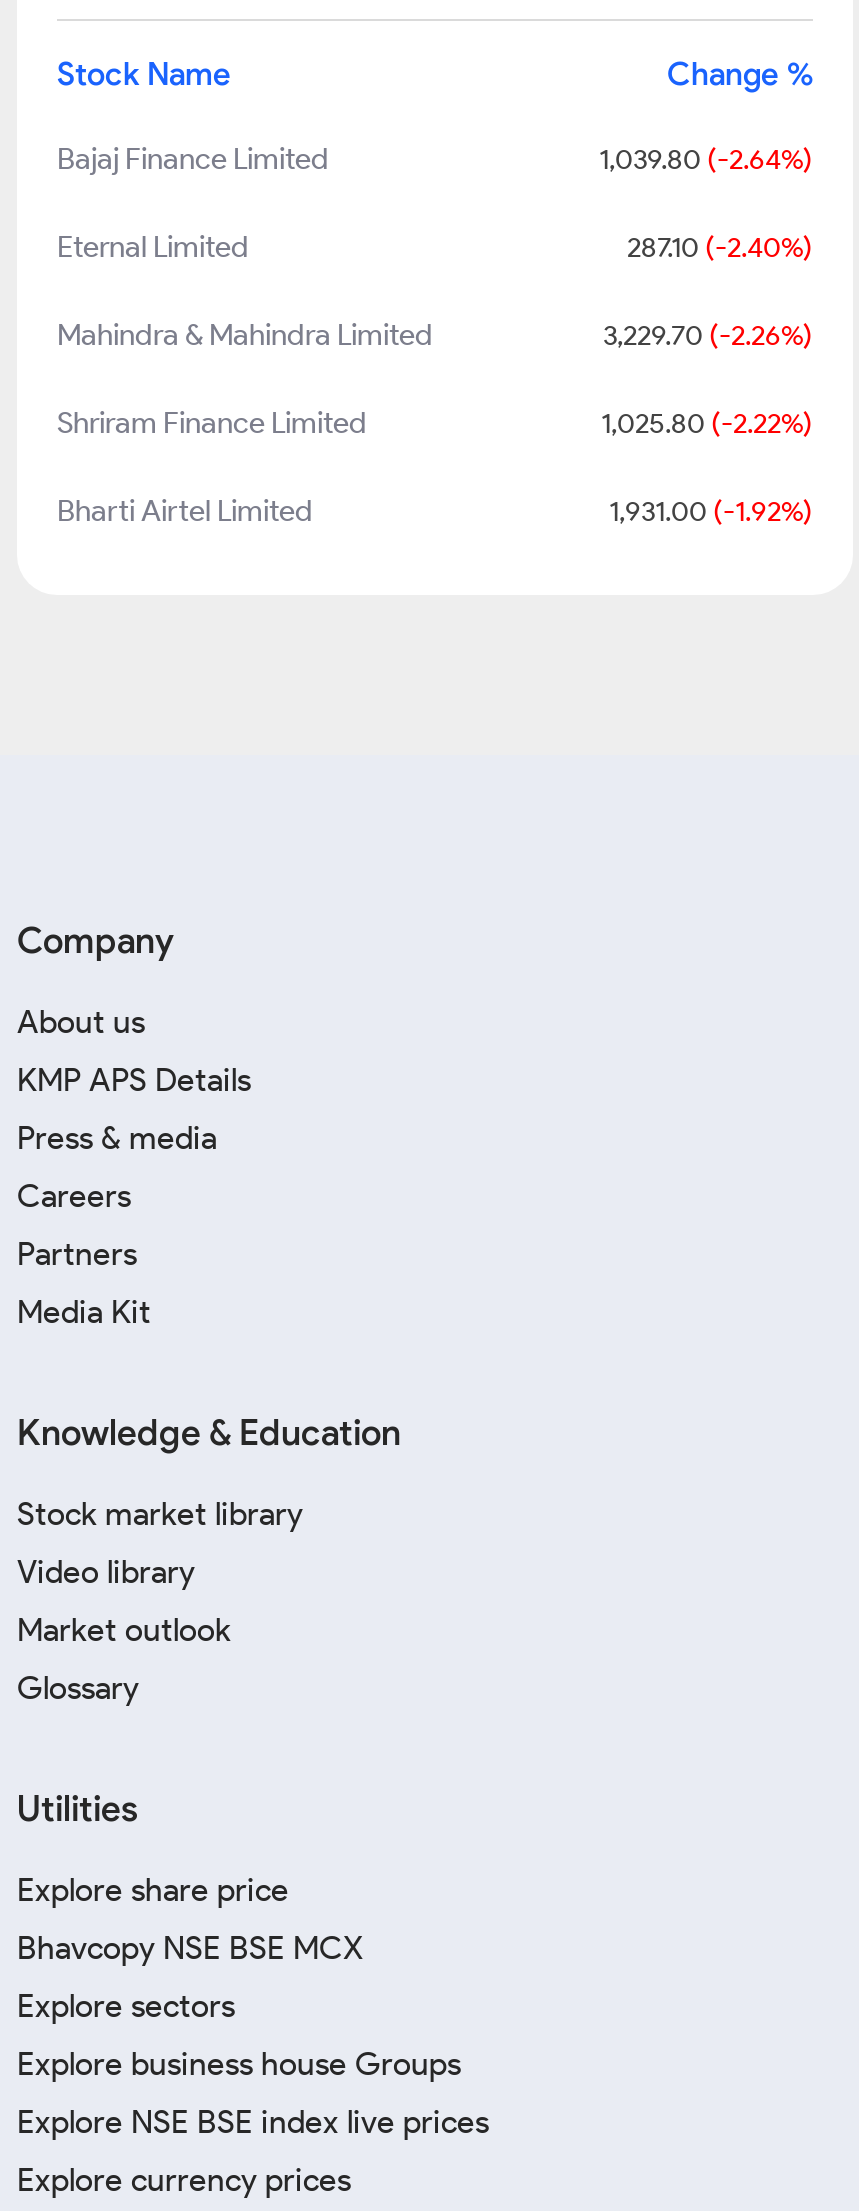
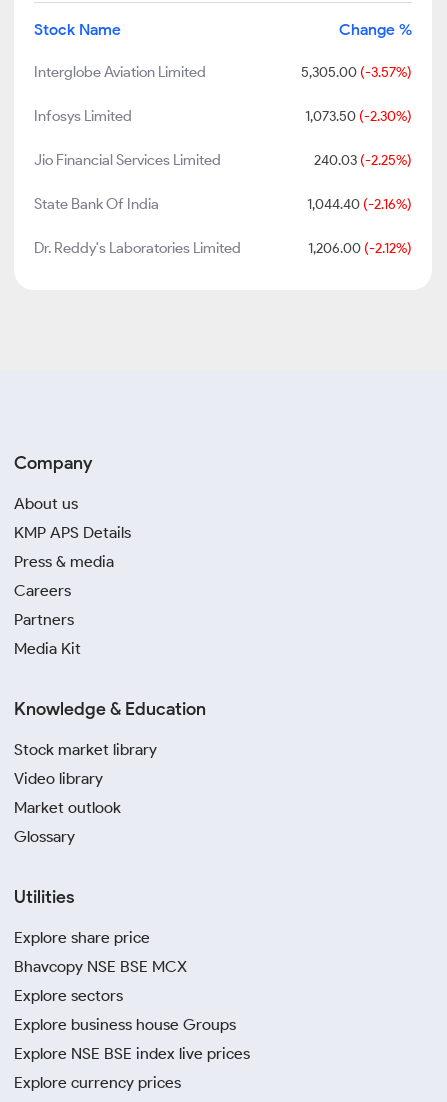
[57,141,813,177] Bajaj Finance Limited | 1,039.80 (-2.64%) -> [34,63,412,81] Interglobe Aviation Limited | 5,305.00 (-3.57%)
[57,229,813,265] Eternal Limited | 287.10 (-2.40%) -> [34,107,412,125] Infosys Limited | 1,073.50 (-2.30%)
[57,317,813,353] Mahindra & Mahindra Limited | 3,229.70 (-2.26%) -> [34,151,412,169] Jio Financial Services Limited | 240.03 (-2.25%)
[57,405,813,441] Shriram Finance Limited | 1,025.80 (-2.22%) -> [34,195,412,213] State Bank Of India | 1,044.40 (-2.16%)
[57,493,813,529] Bharti Airtel Limited | 1,931.00 (-1.92%) -> [34,239,412,257] Dr. Reddy's Laboratories Limited | 1,206.00 (-2.12%)

